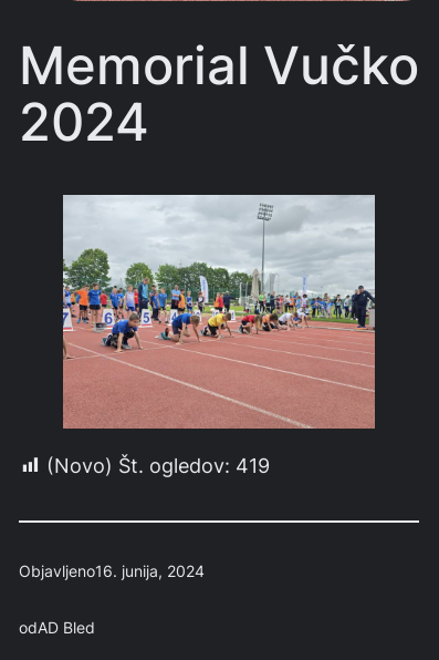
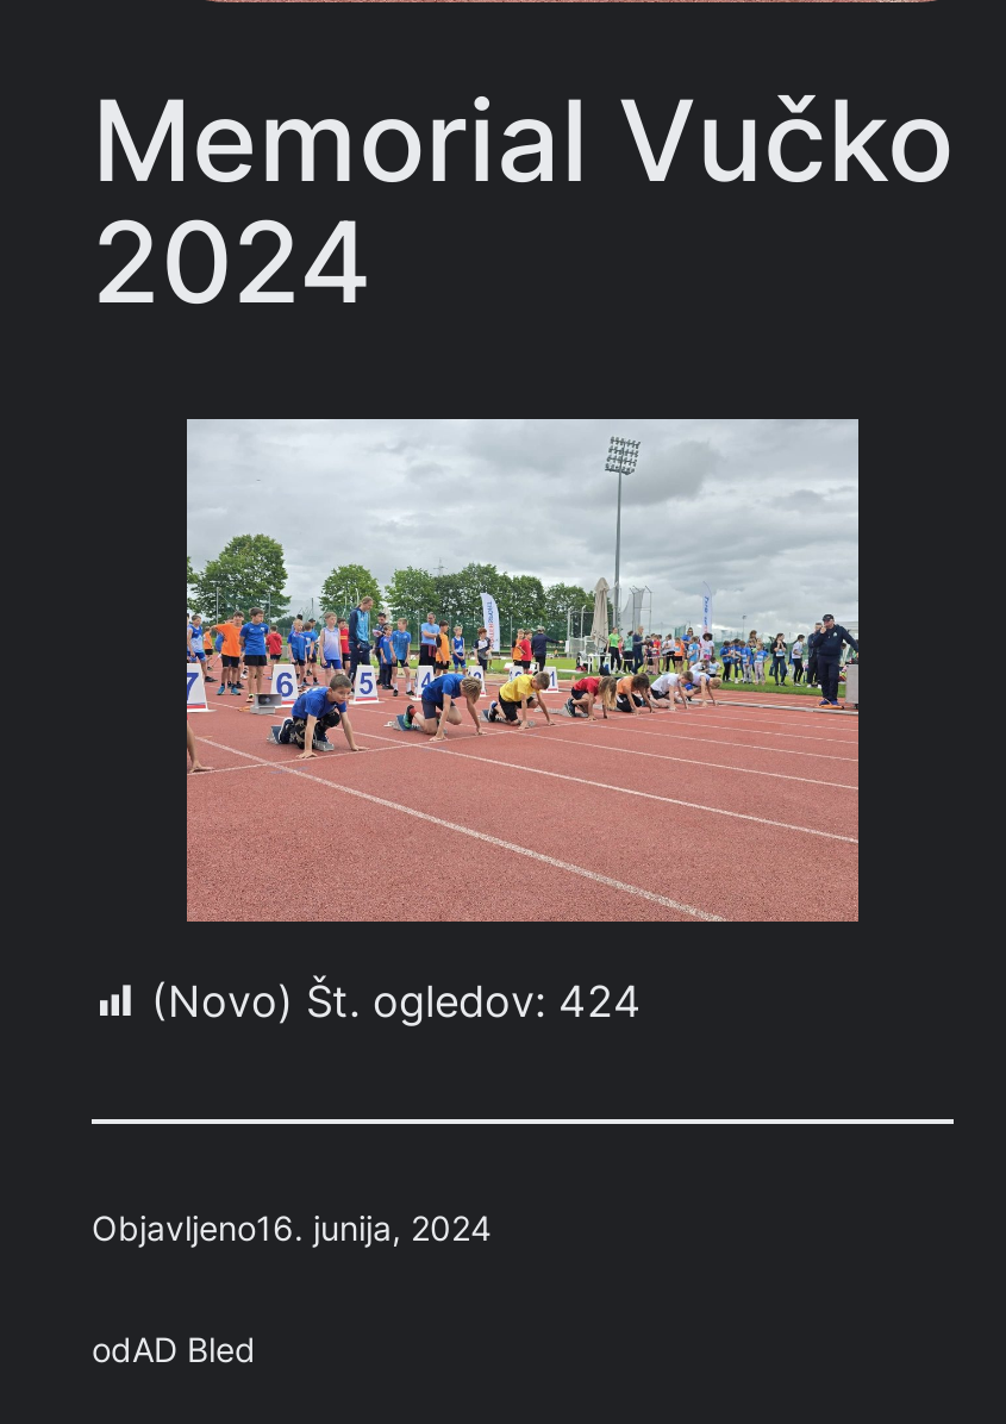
[46,453,270,478] (Novo) Št. ogledov: 419 -> [151,975,642,1027] (Novo) Št. ogledov: 424

